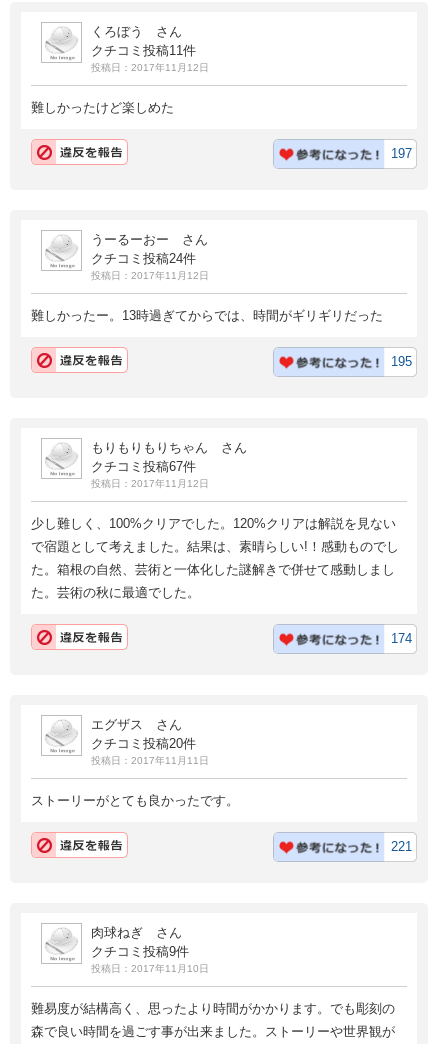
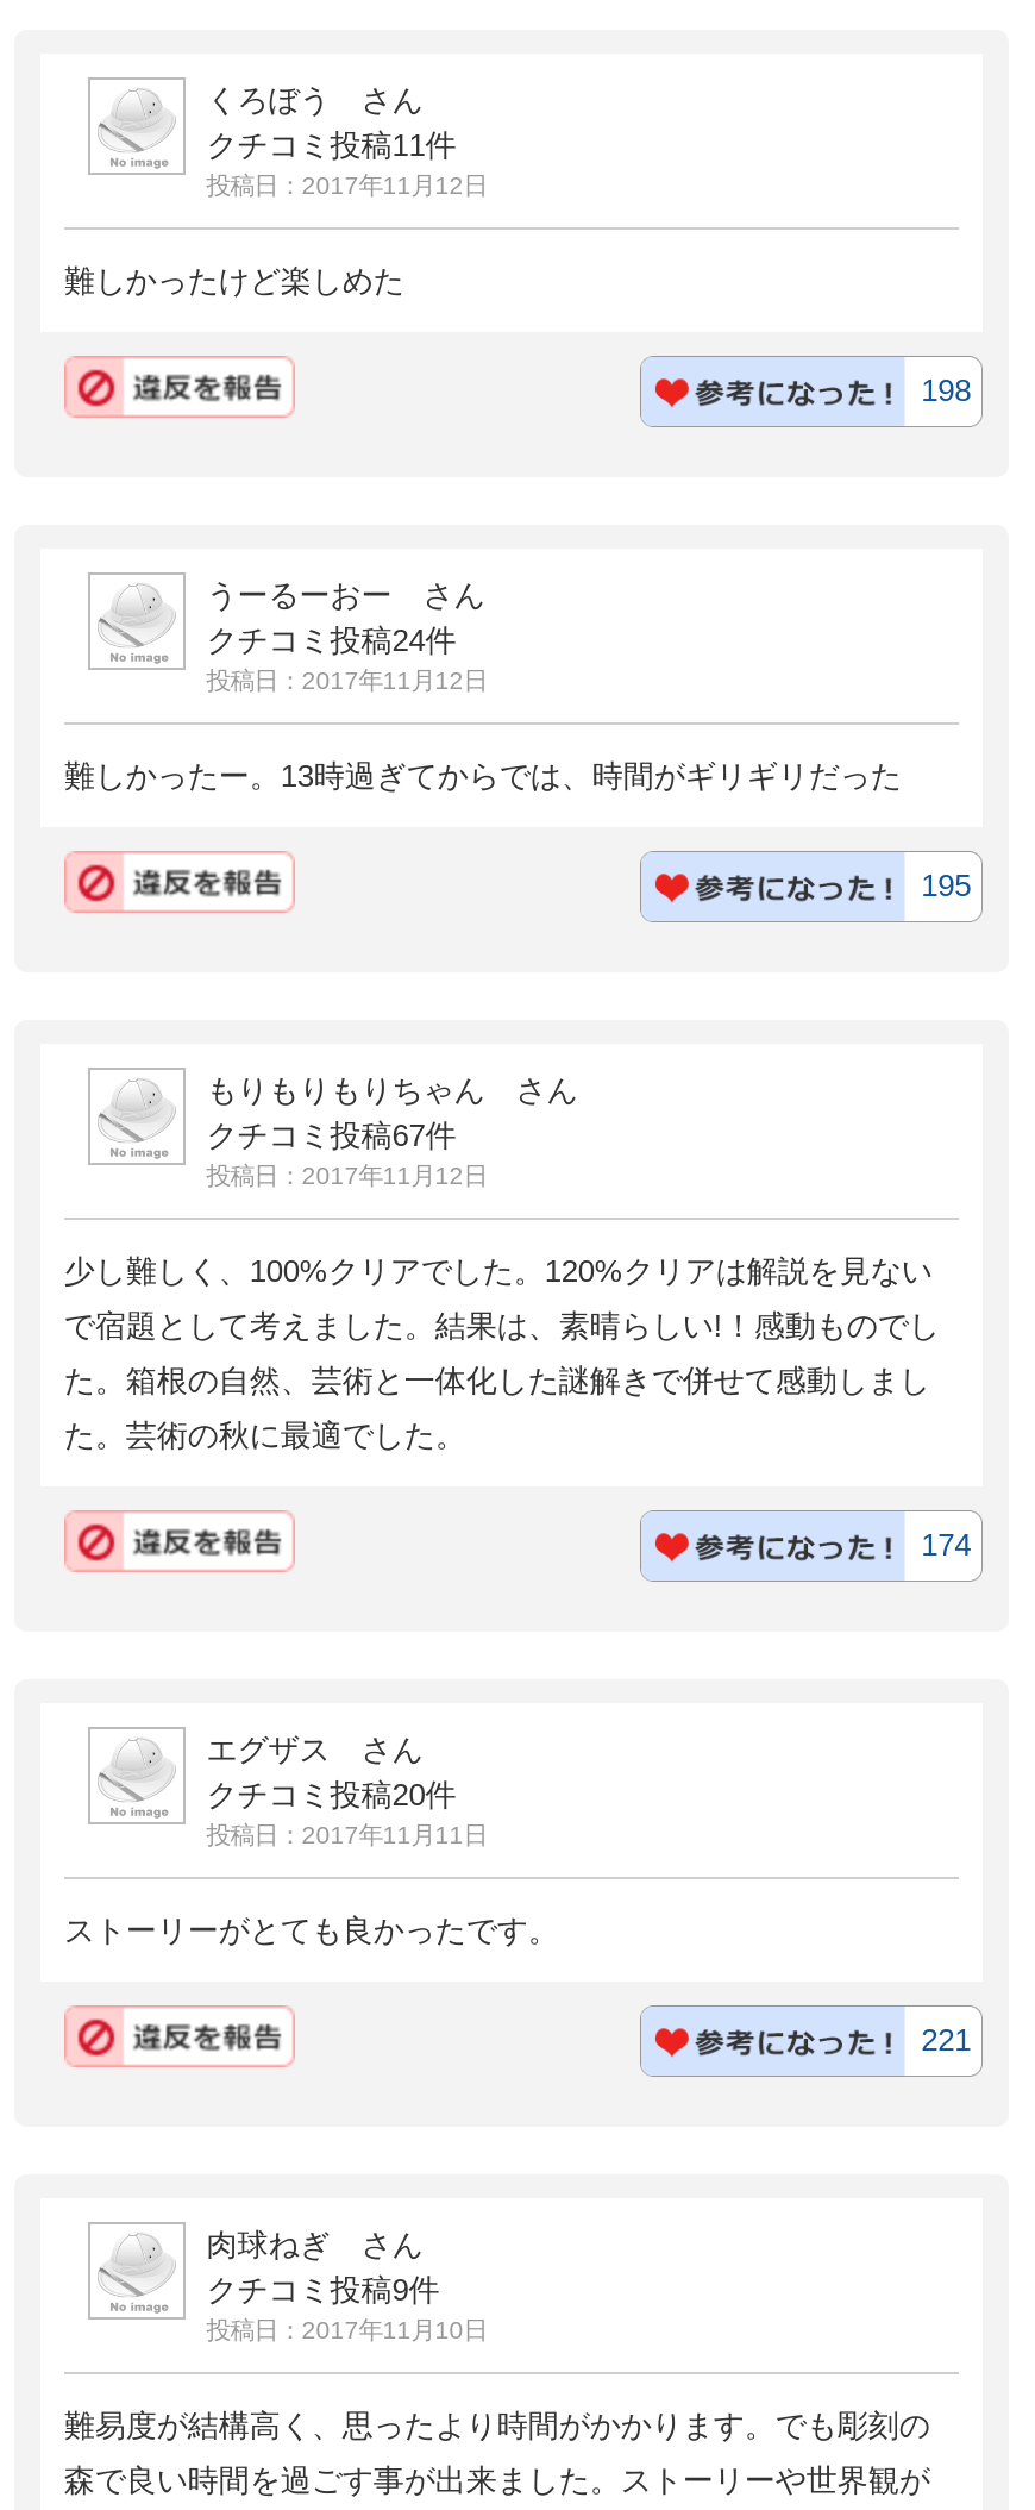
[391,146,412,161] 197 -> [921,373,971,408] 198

